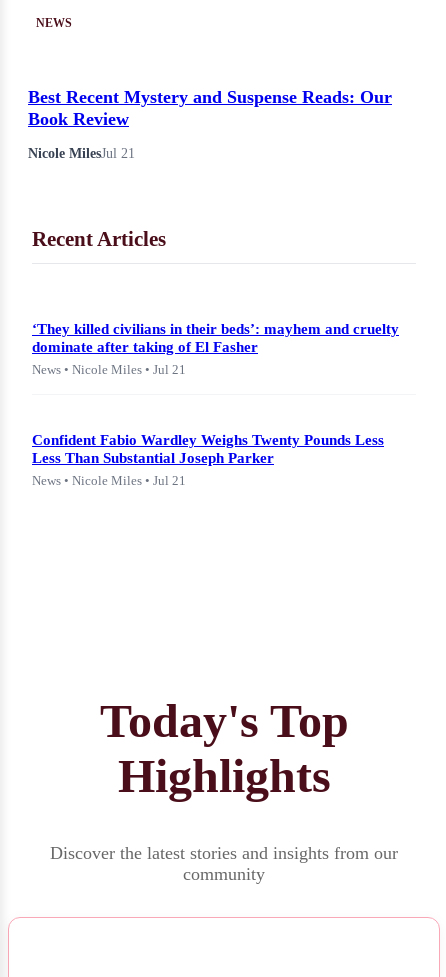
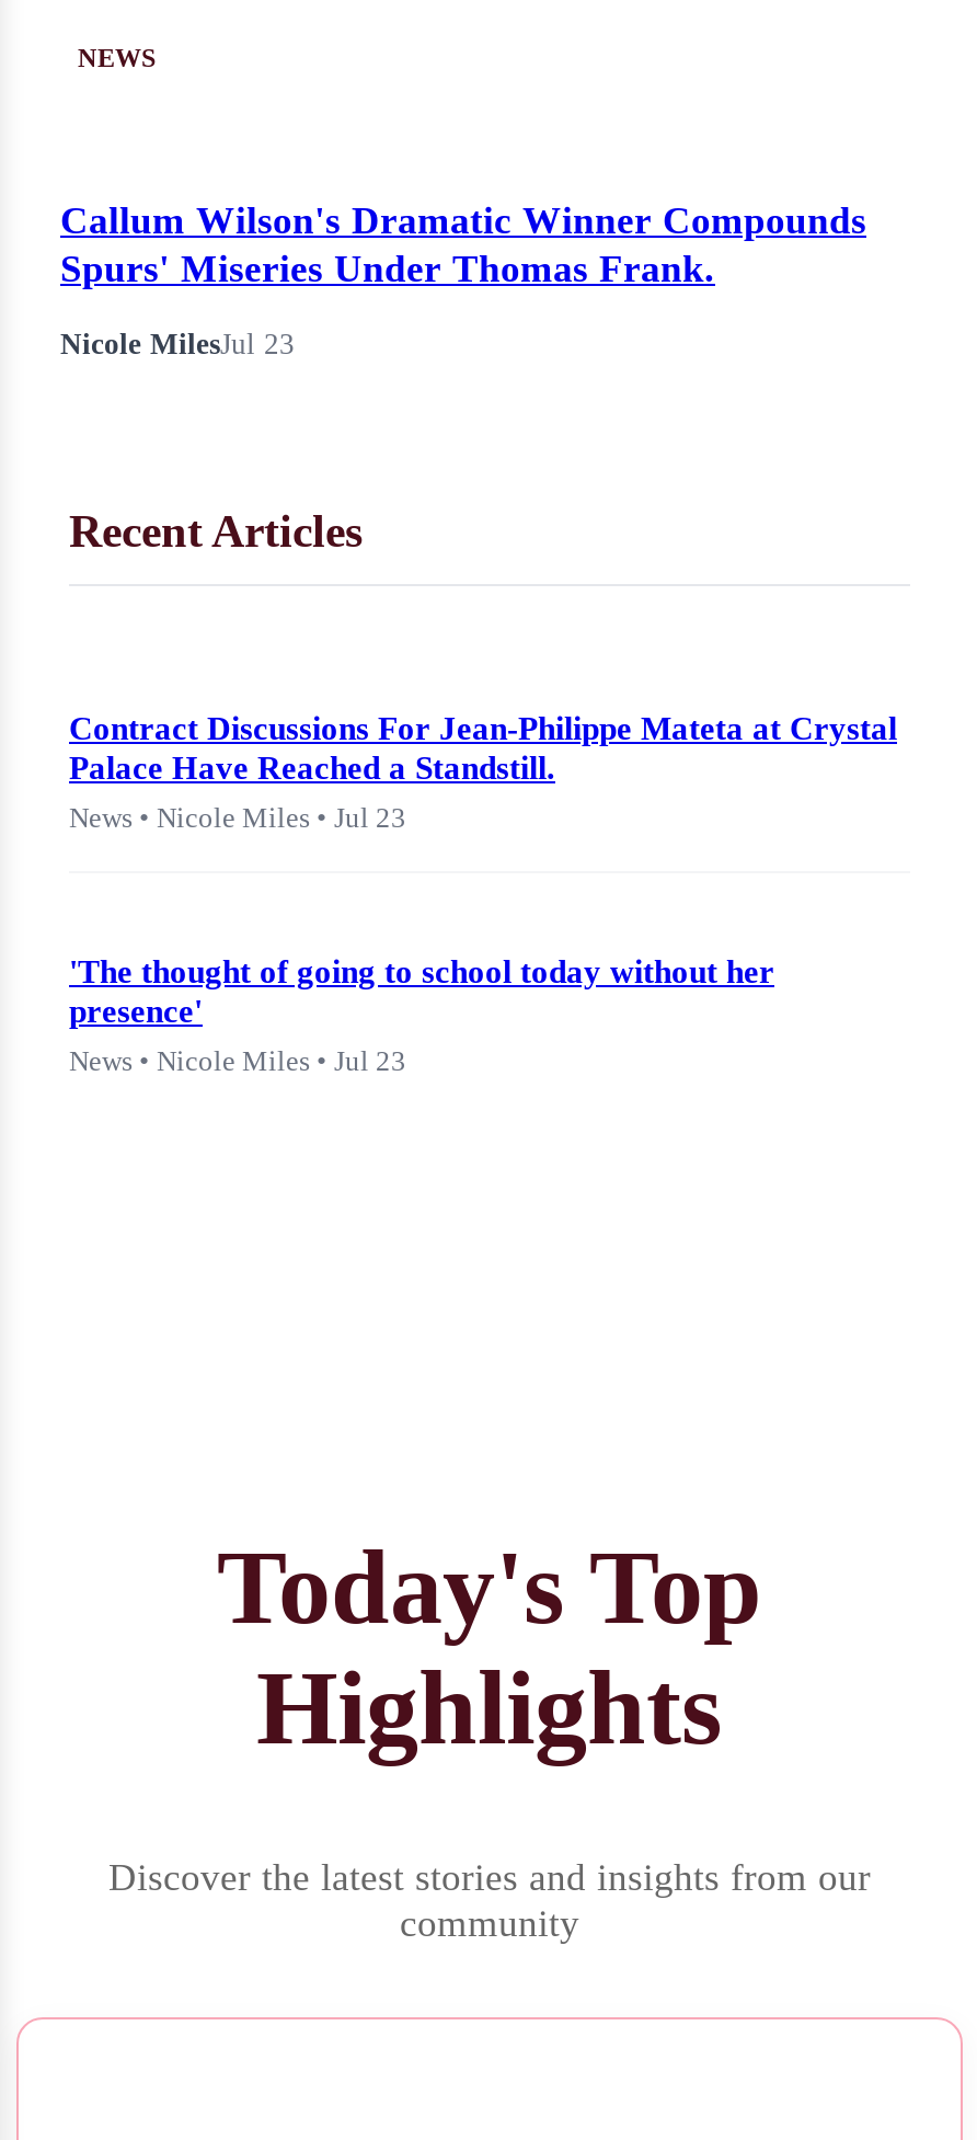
[28,87,392,129] Best Recent Mystery and Suspense Reads: Our | Book Review -> [60,198,866,290] Callum Wilson's Dramatic Winner Compounds | Spurs' Miseries Under Thomas Frank.
[28,146,135,161] Nicole MilesJul 21 -> [60,327,295,360] Nicole MilesJul 23
[32,320,399,355] ‘They killed civilians in their beds’: mayhem and cruelty | dominate after taking of El Fasher -> [69,709,897,785] Contract Discussions For Jean-Philippe Mateta at Crystal | Palace Have Reached a Standstill.
[32,363,186,377] News • Nicole Miles • Jul 21 -> [69,803,406,833] News • Nicole Miles • Jul 23
[32,431,384,466] Confident Fabio Wardley Weighs Twenty Pounds Less | Less Than Substantial Joseph Parker -> [69,952,774,1029] 'The thought of going to school today without her | presence'
[32,474,186,488] News • Nicole Miles • Jul 21 -> [69,1046,406,1077] News • Nicole Miles • Jul 23

